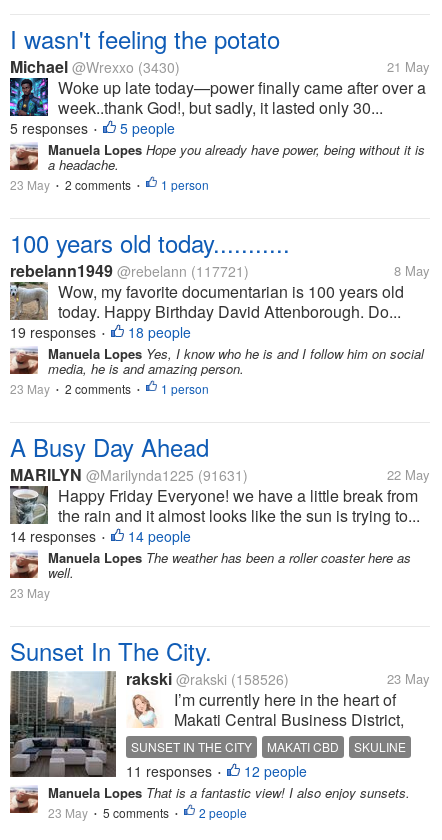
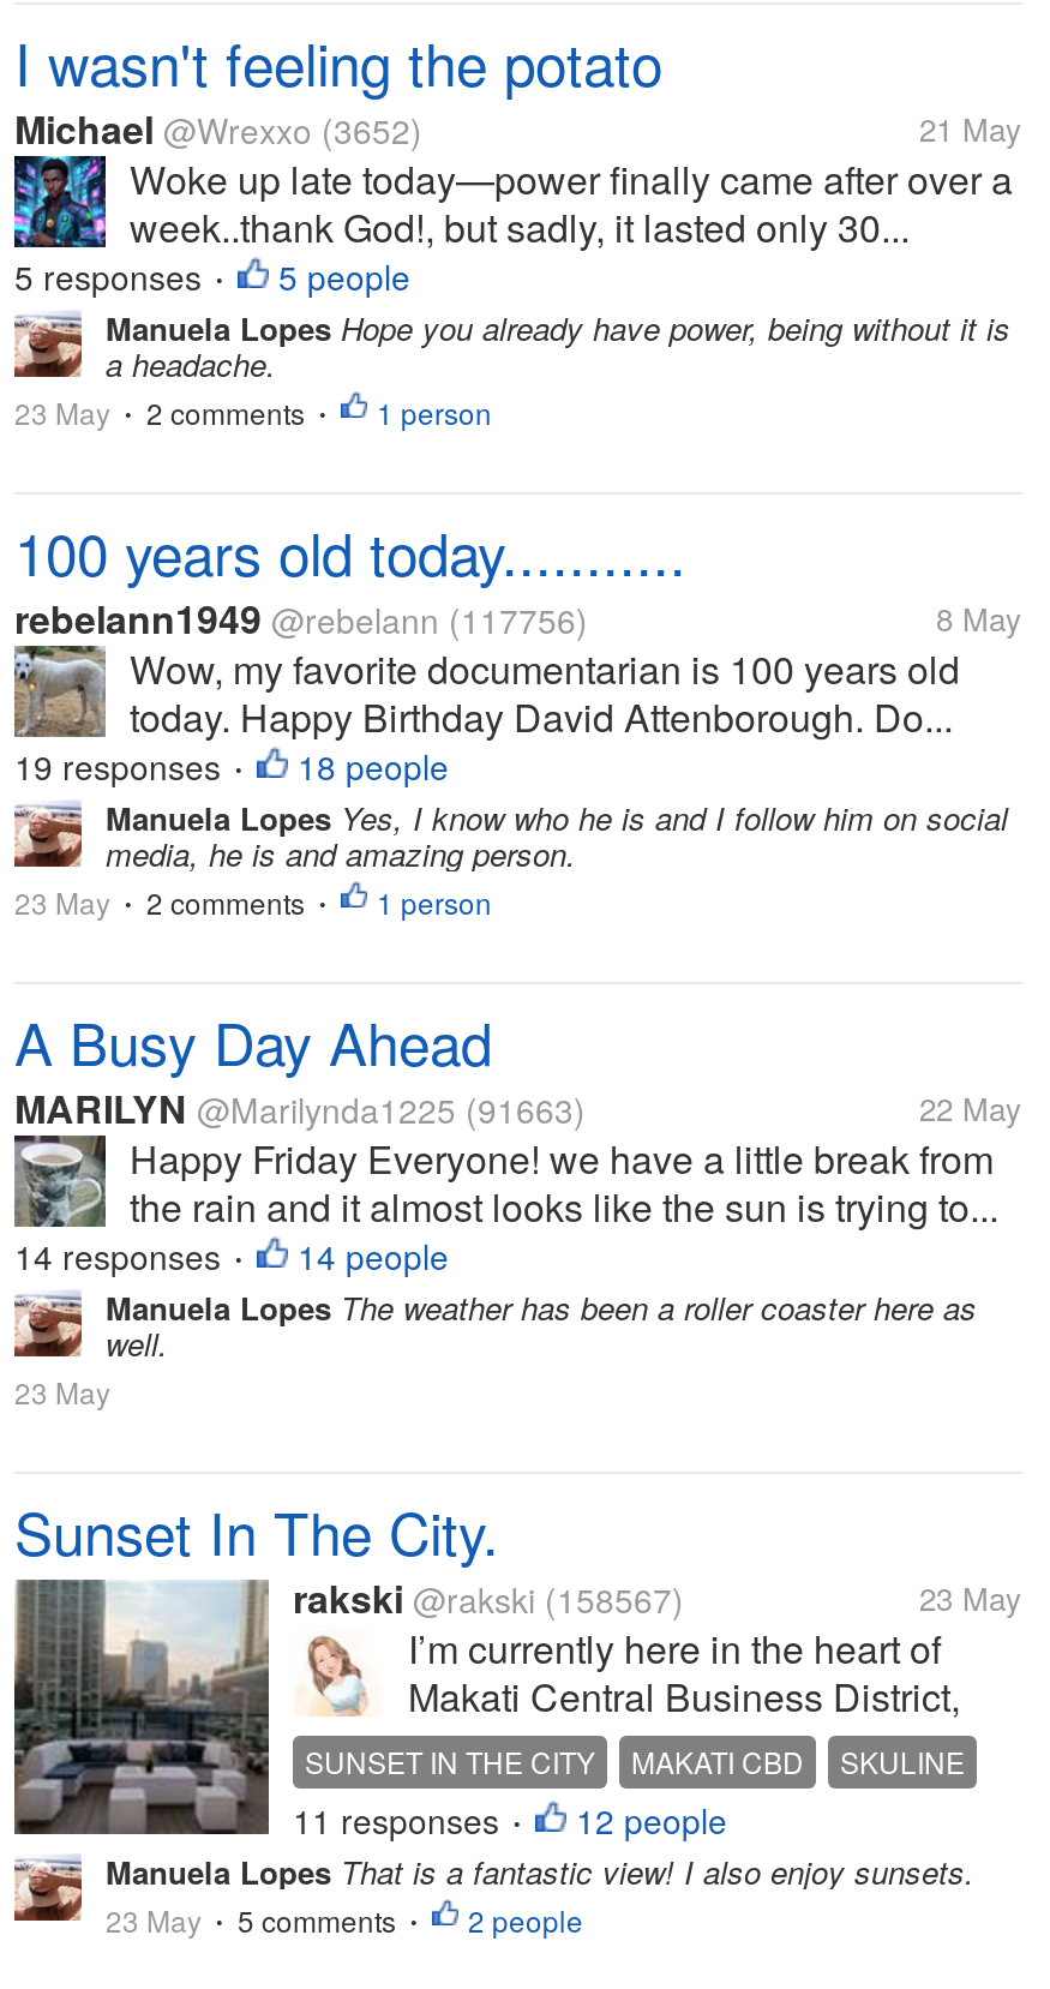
[10,55,180,78] Michael @Wrexxo (3430) -> [14,101,422,156] Michael @Wrexxo (3652)
[10,259,249,282] rebelann1949 @rebelann (117721) -> [14,591,588,646] rebelann1949 @rebelann (117756)
[10,463,248,486] MARILYN @Marilynda1225 (91631) -> [14,1080,586,1136] MARILYN @Marilynda1225 (91663)
[126,667,289,690] rakski @rakski (158526) -> [293,1570,684,1625] rakski @rakski (158567)

